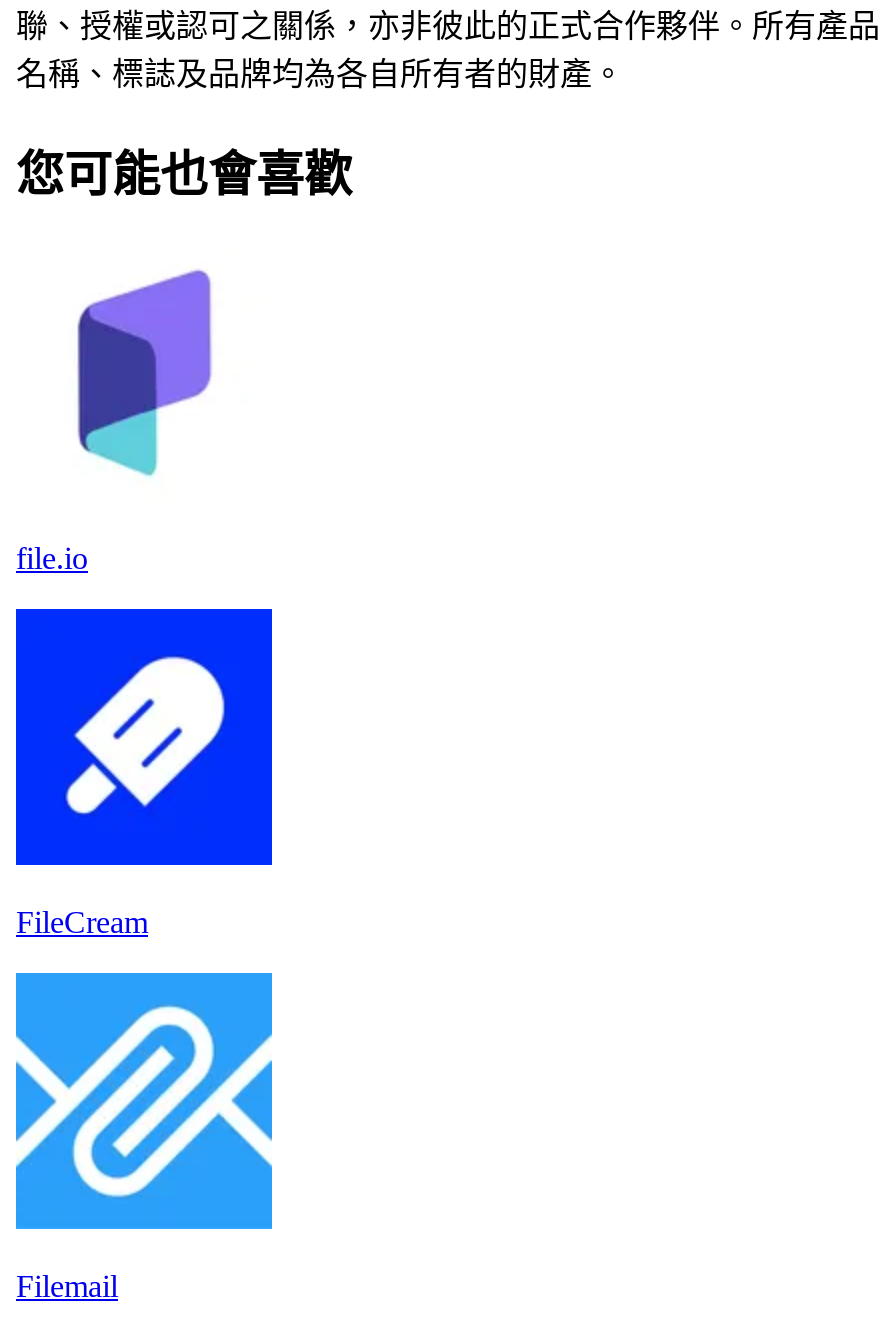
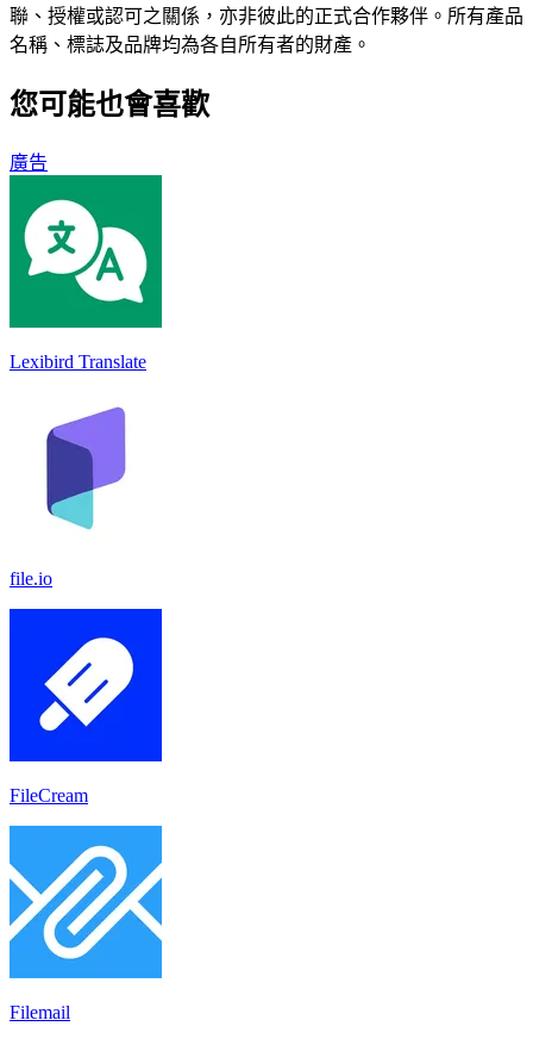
none -> [8,174,163,371] [image] | Lexibird Translate
none -> [10,152,48,172] 廣告

